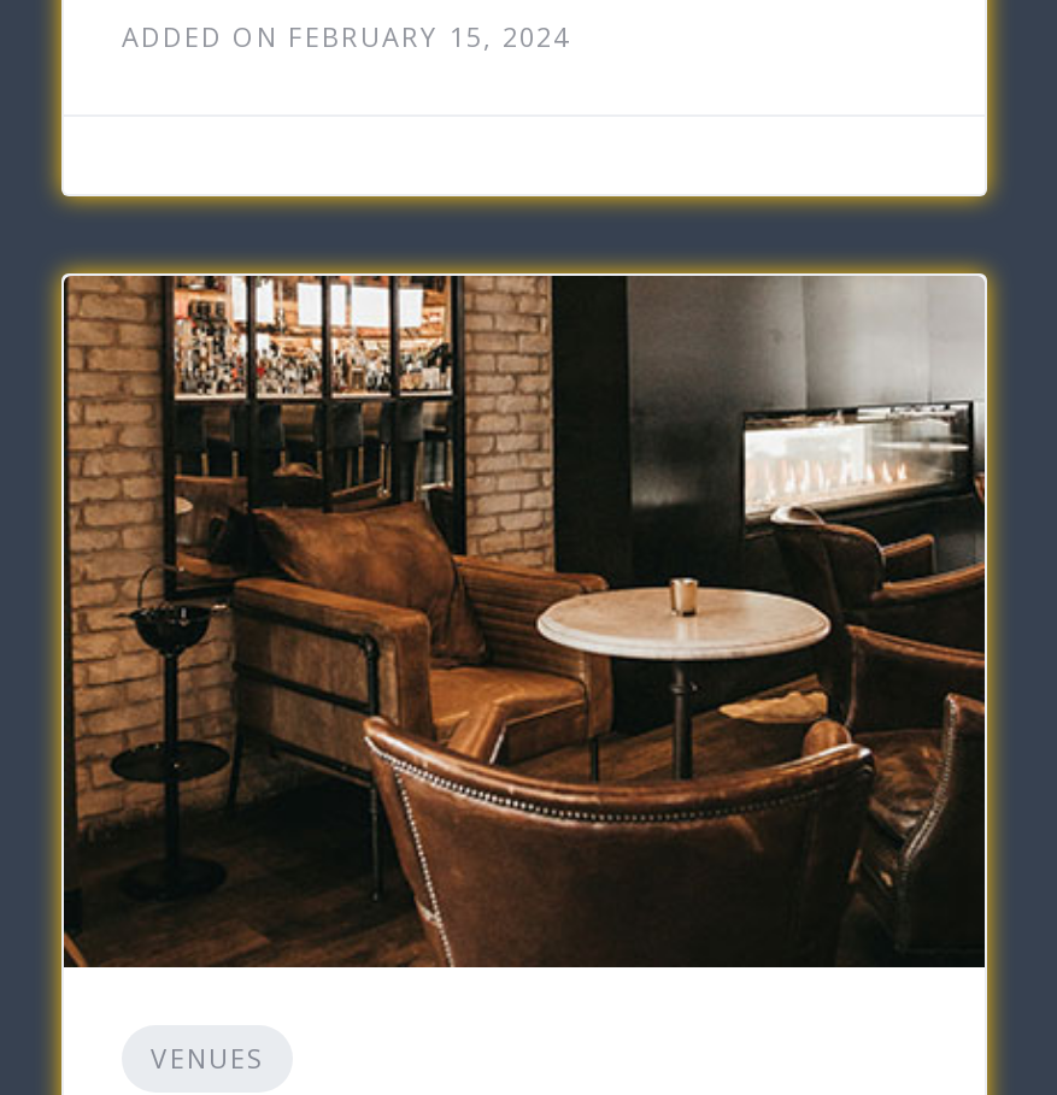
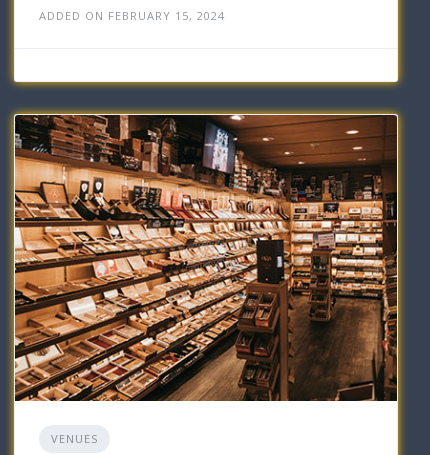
[64,272,987,971] [image] -> [14,114,398,402] [image]

